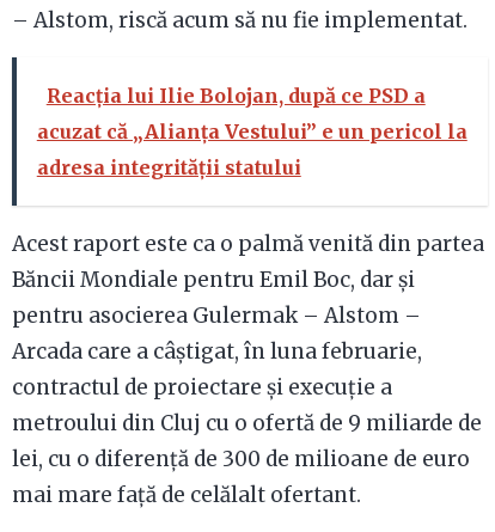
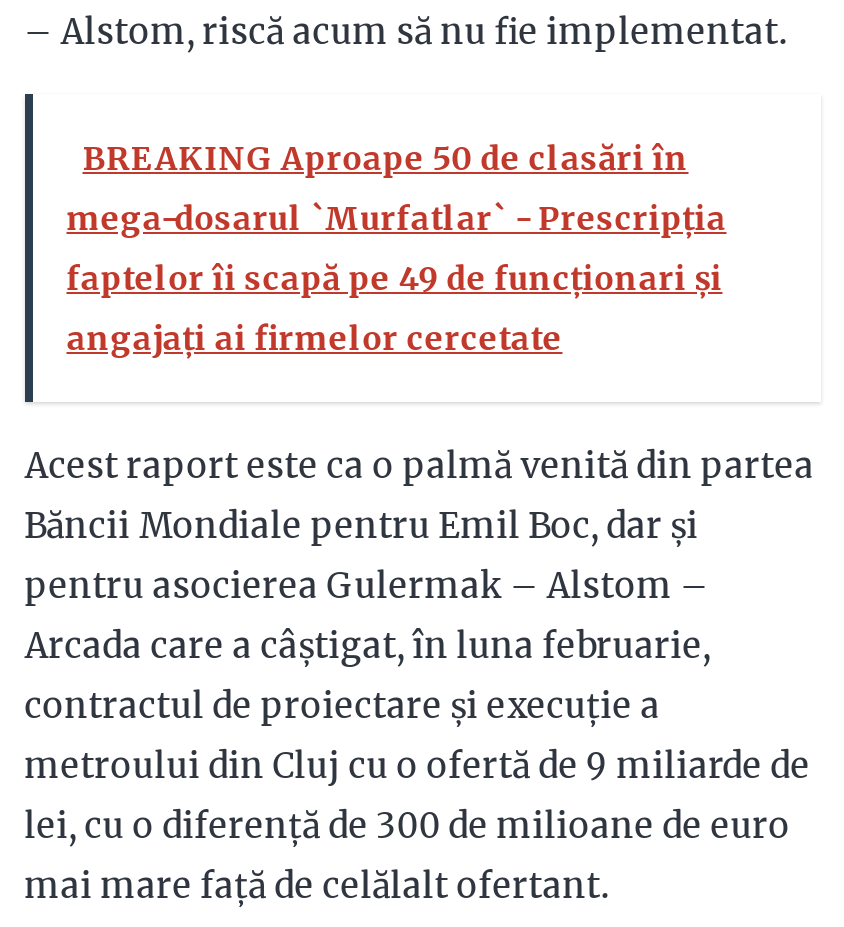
[37,84,467,180] Reacția lui Ilie Bolojan, după ce PSD a | acuzat că „Alianţa Vestului” e un pericol la | adresa integrității statului -> [67,139,727,359] BREAKING Aproape 50 de clasări în | mega-dosarul `Murfatlar` - Prescripția | faptelor îi scapă pe 49 de funcționari și | angajați ai firmelor cercetate

